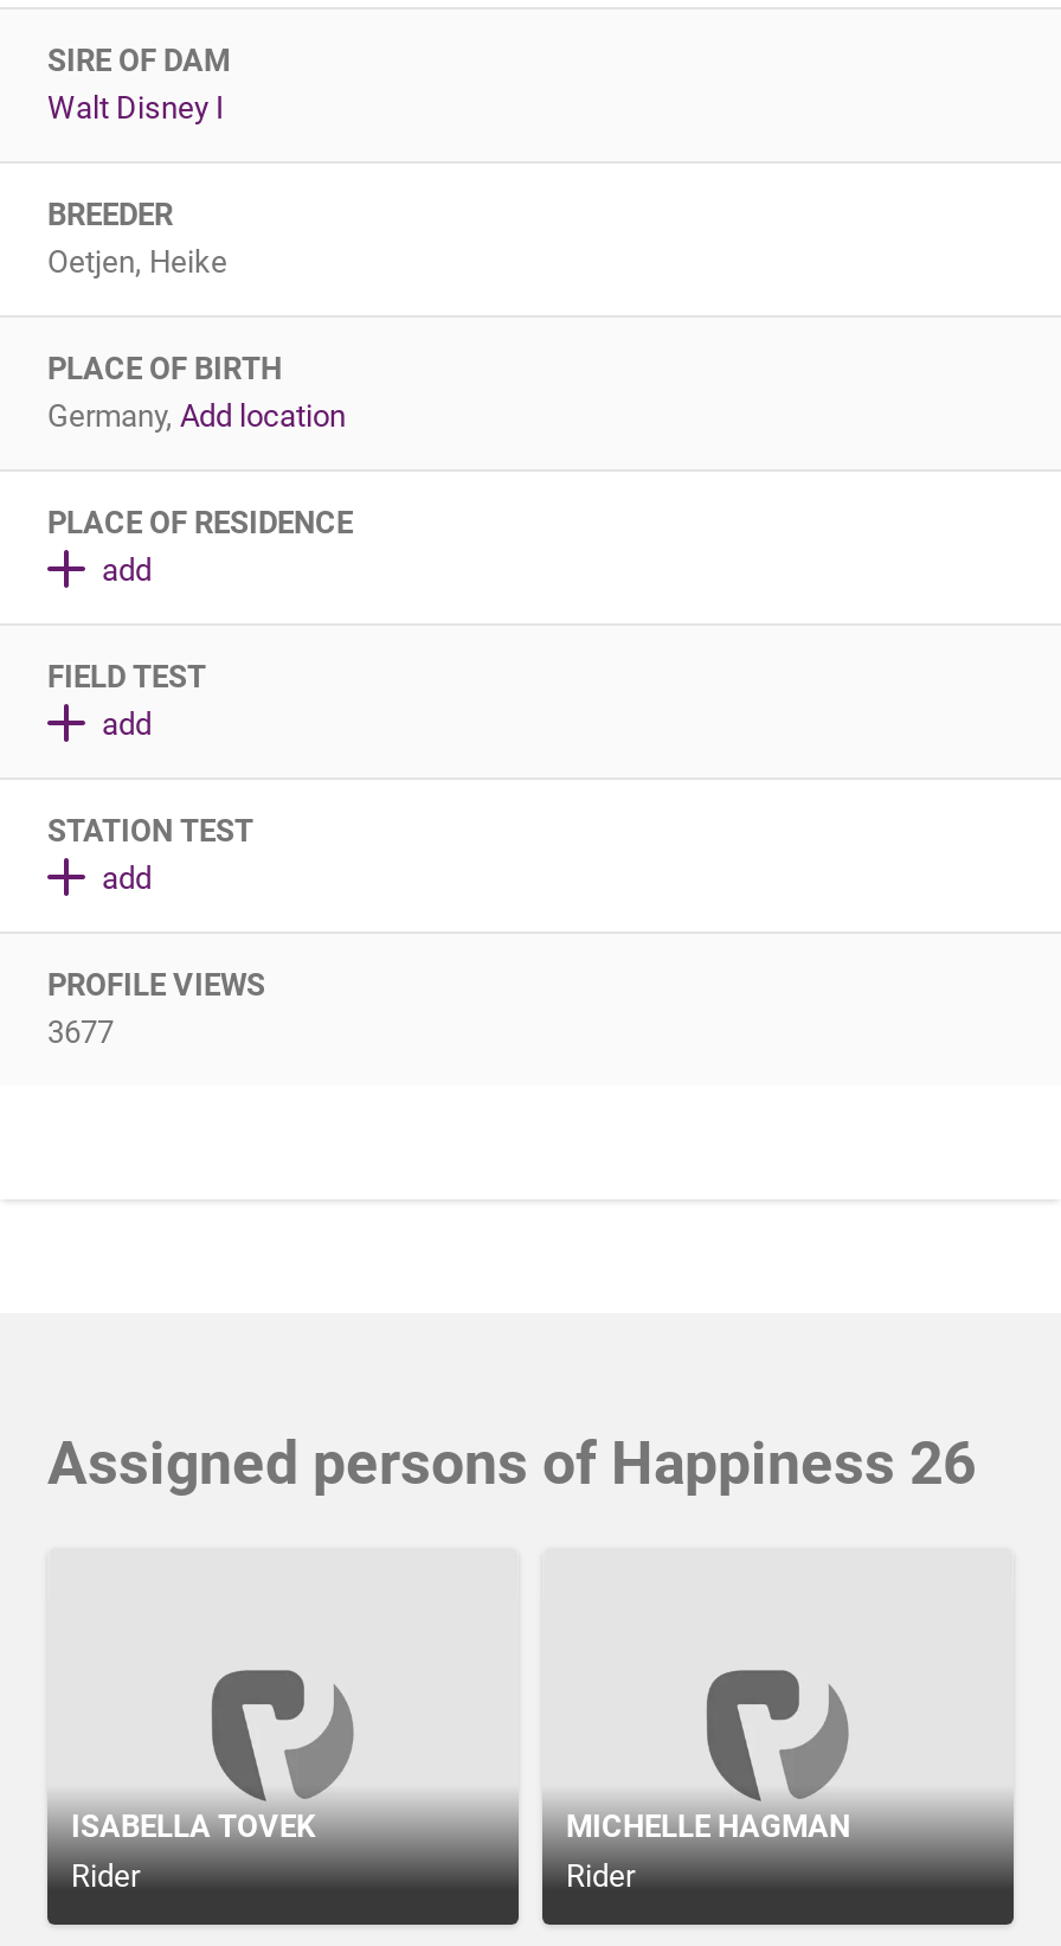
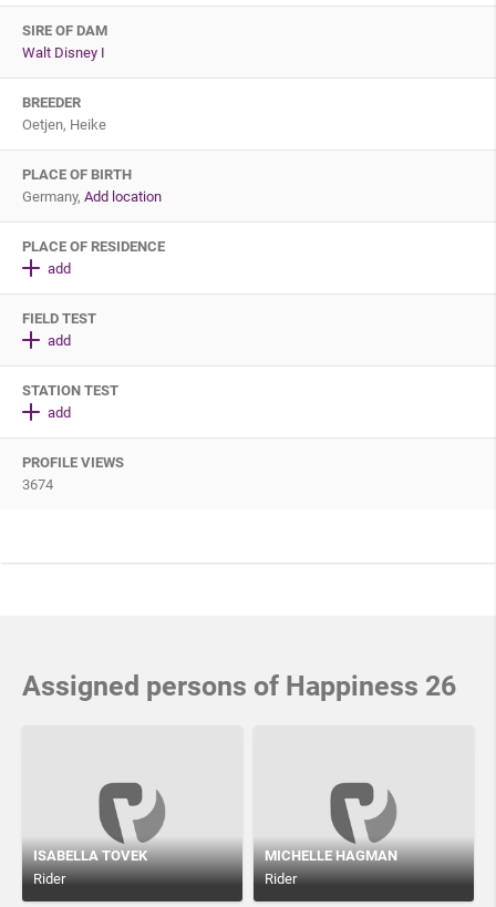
[47,1014,114,1049] 3677 -> [22,476,53,492] 3674

